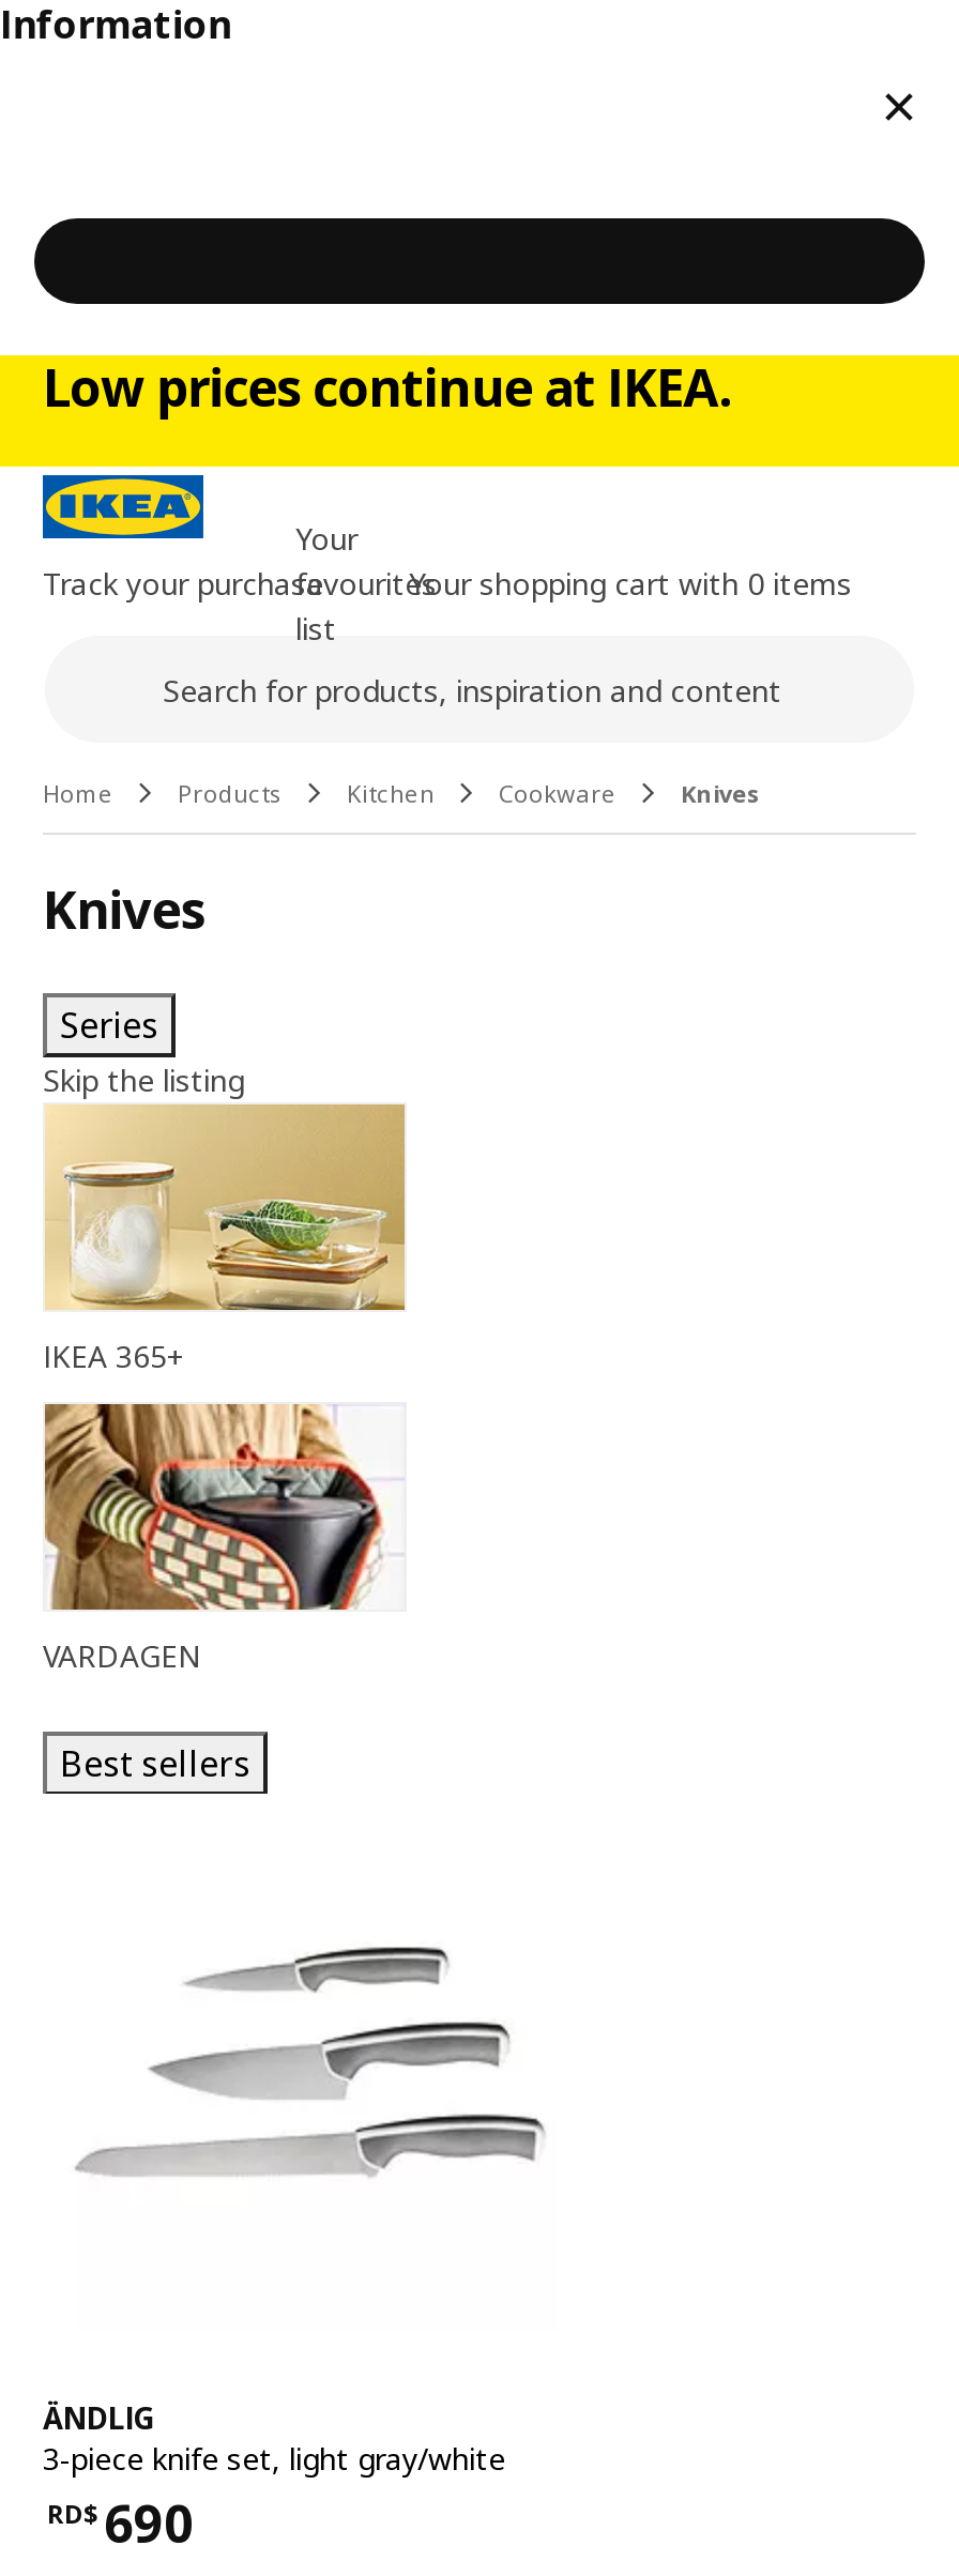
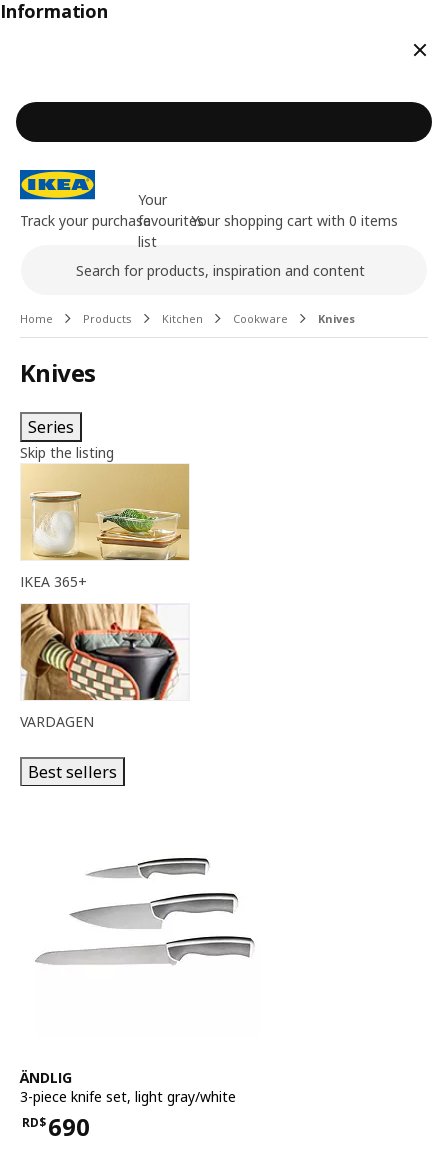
[43,351,730,422] Low prices continue at IKEA. -> none

